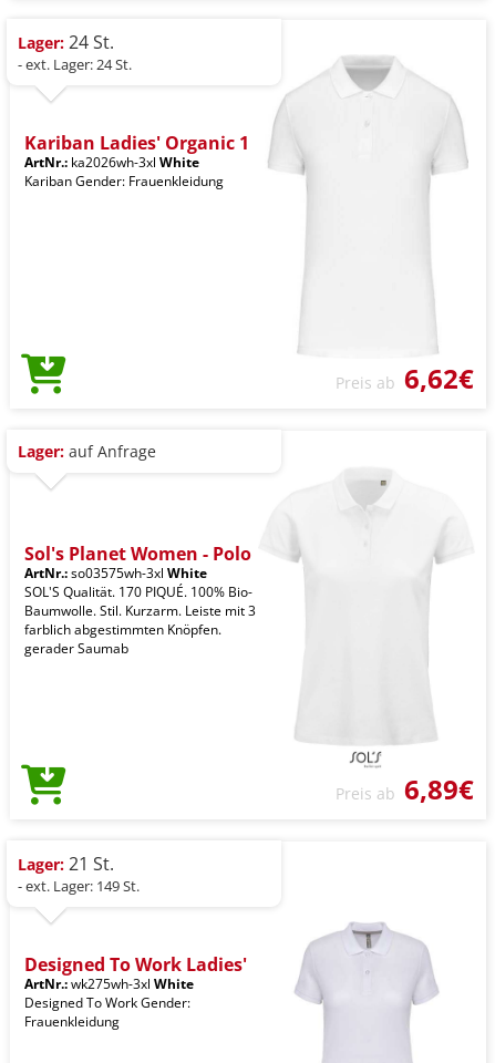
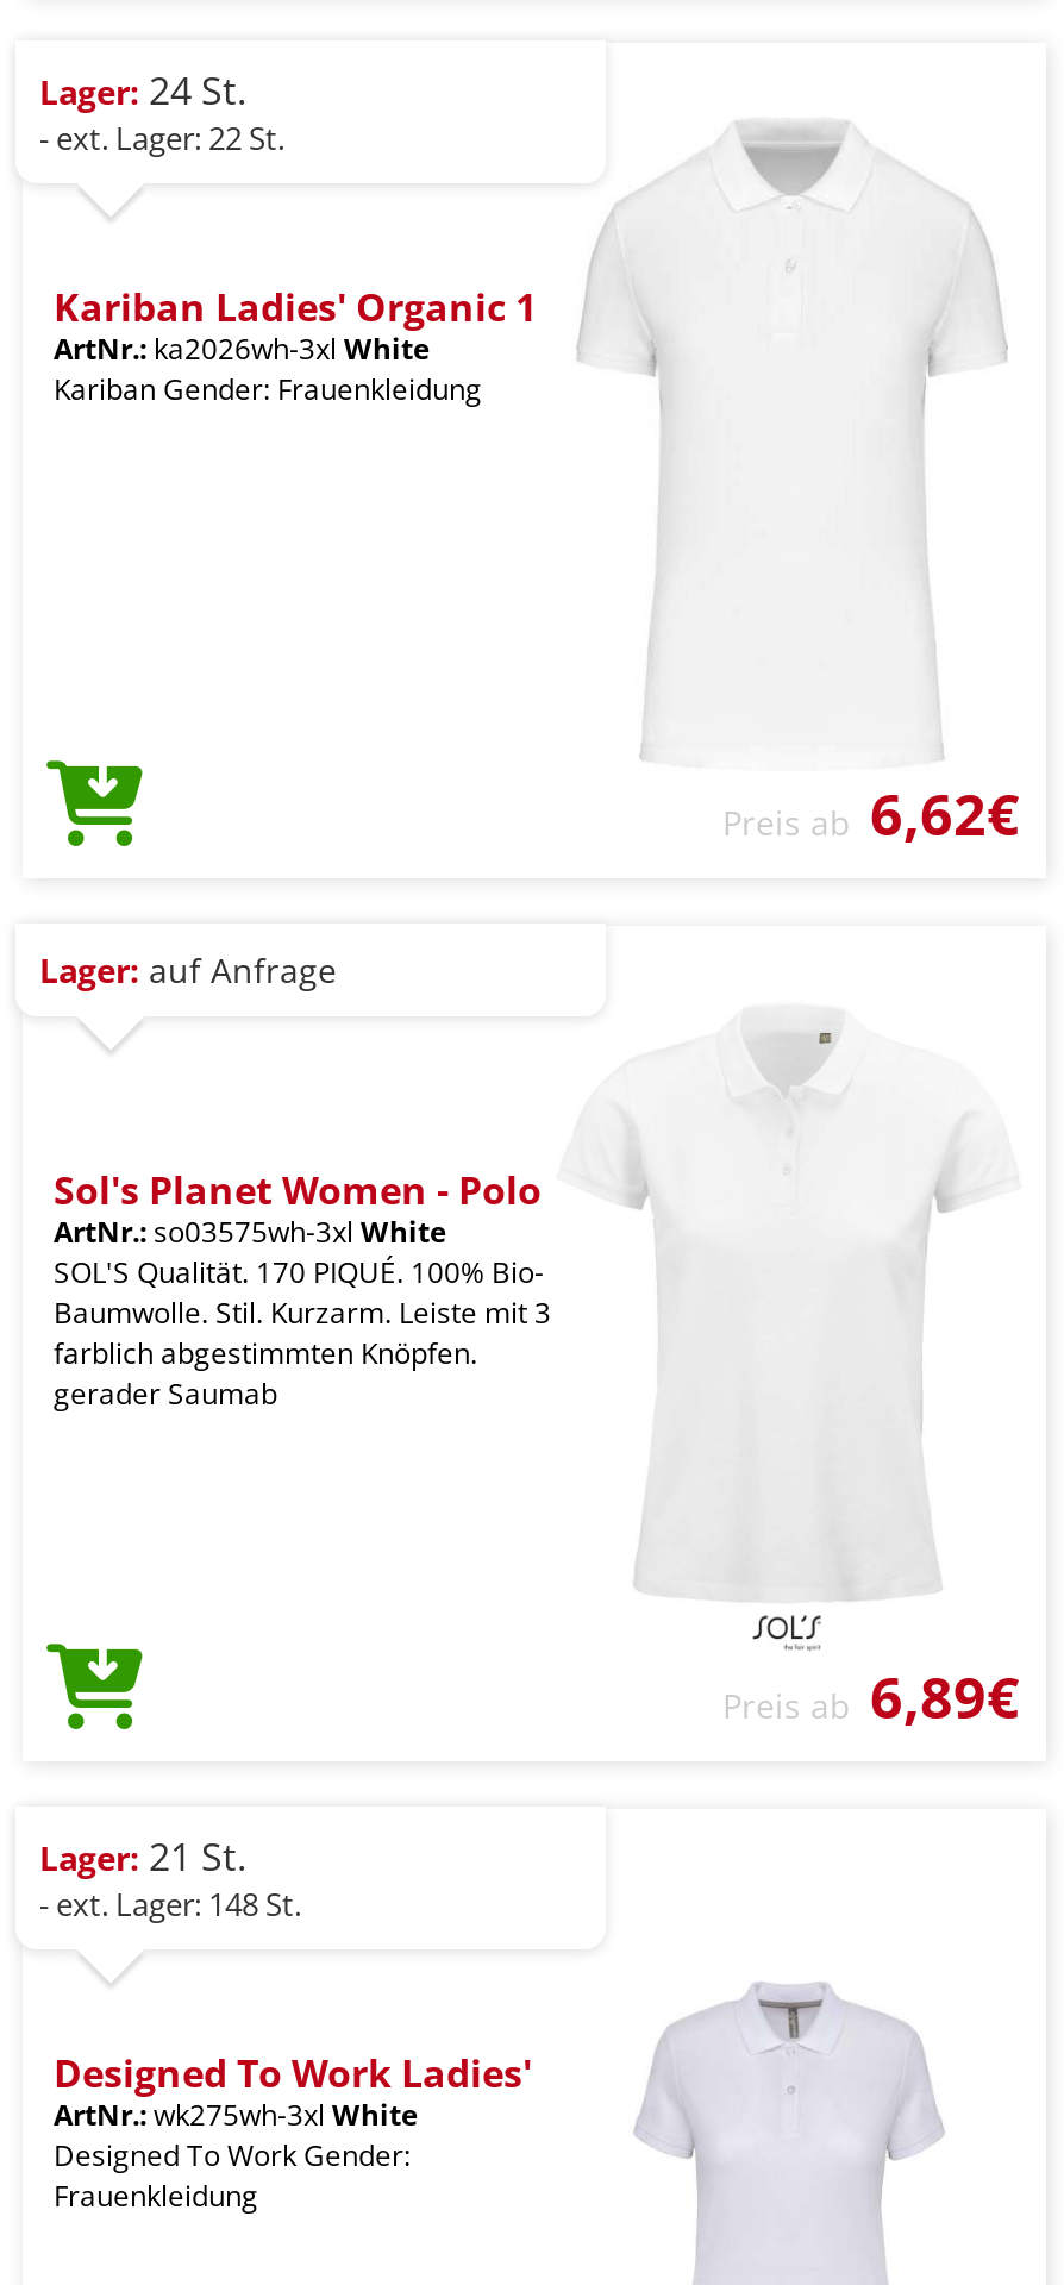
[18,54,132,74] - ext. Lager: 24 St. -> [39,116,284,159] - ext. Lager: 22 St.
[18,876,140,896] - ext. Lager: 149 St. -> [39,1882,301,1925] - ext. Lager: 148 St.

